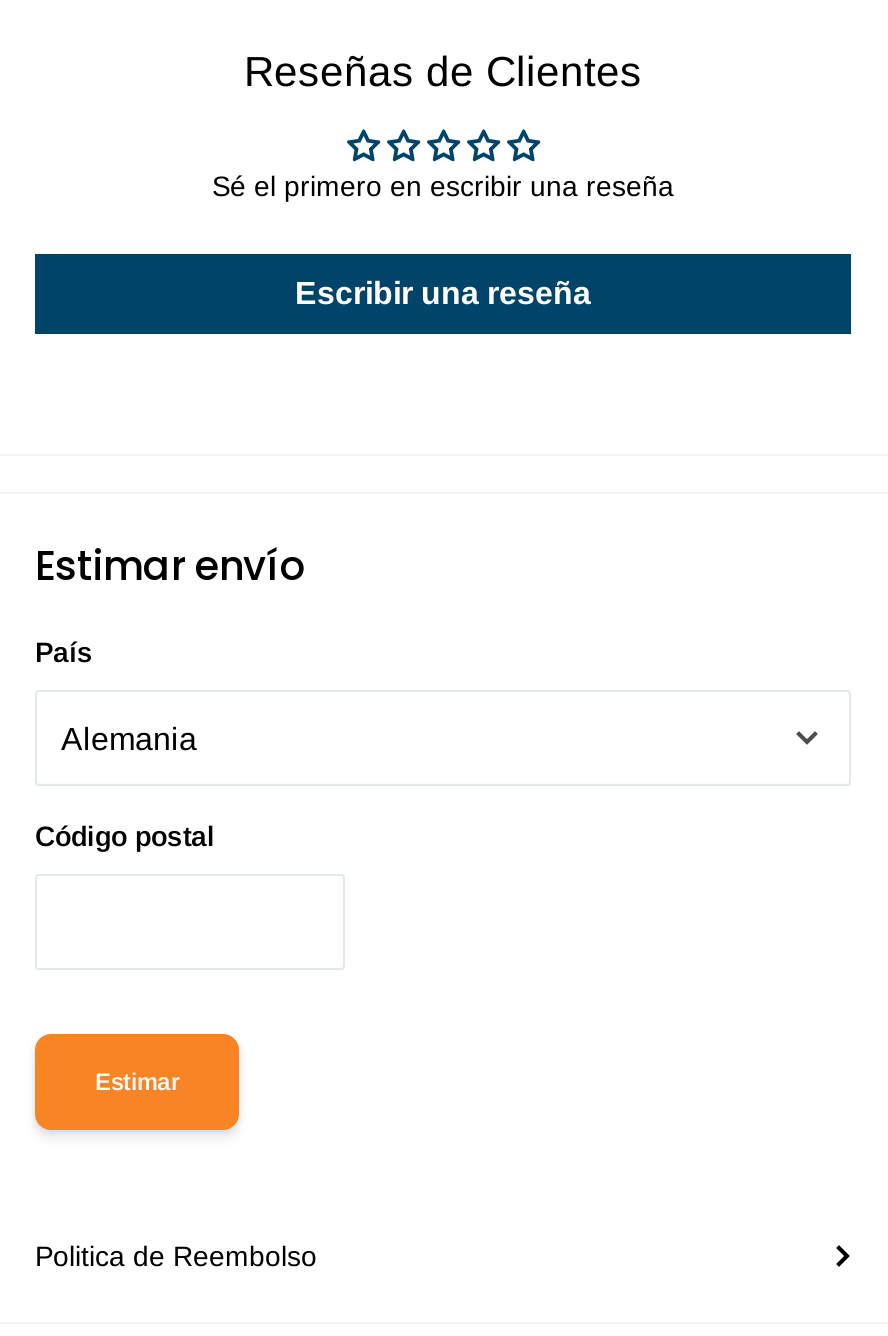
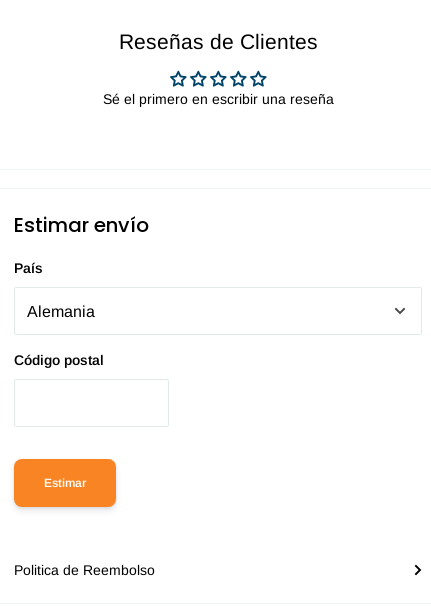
[295,276,591,310] Escribir una reseña -> none

